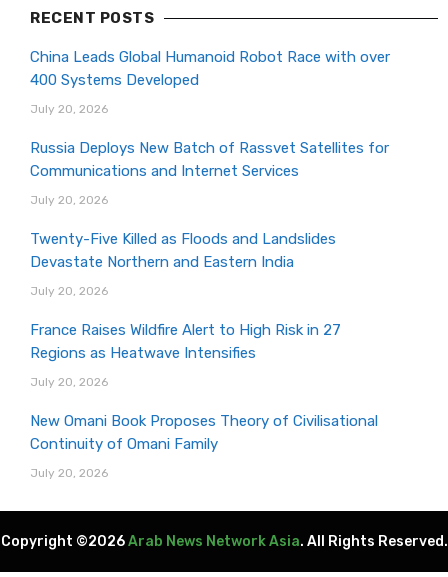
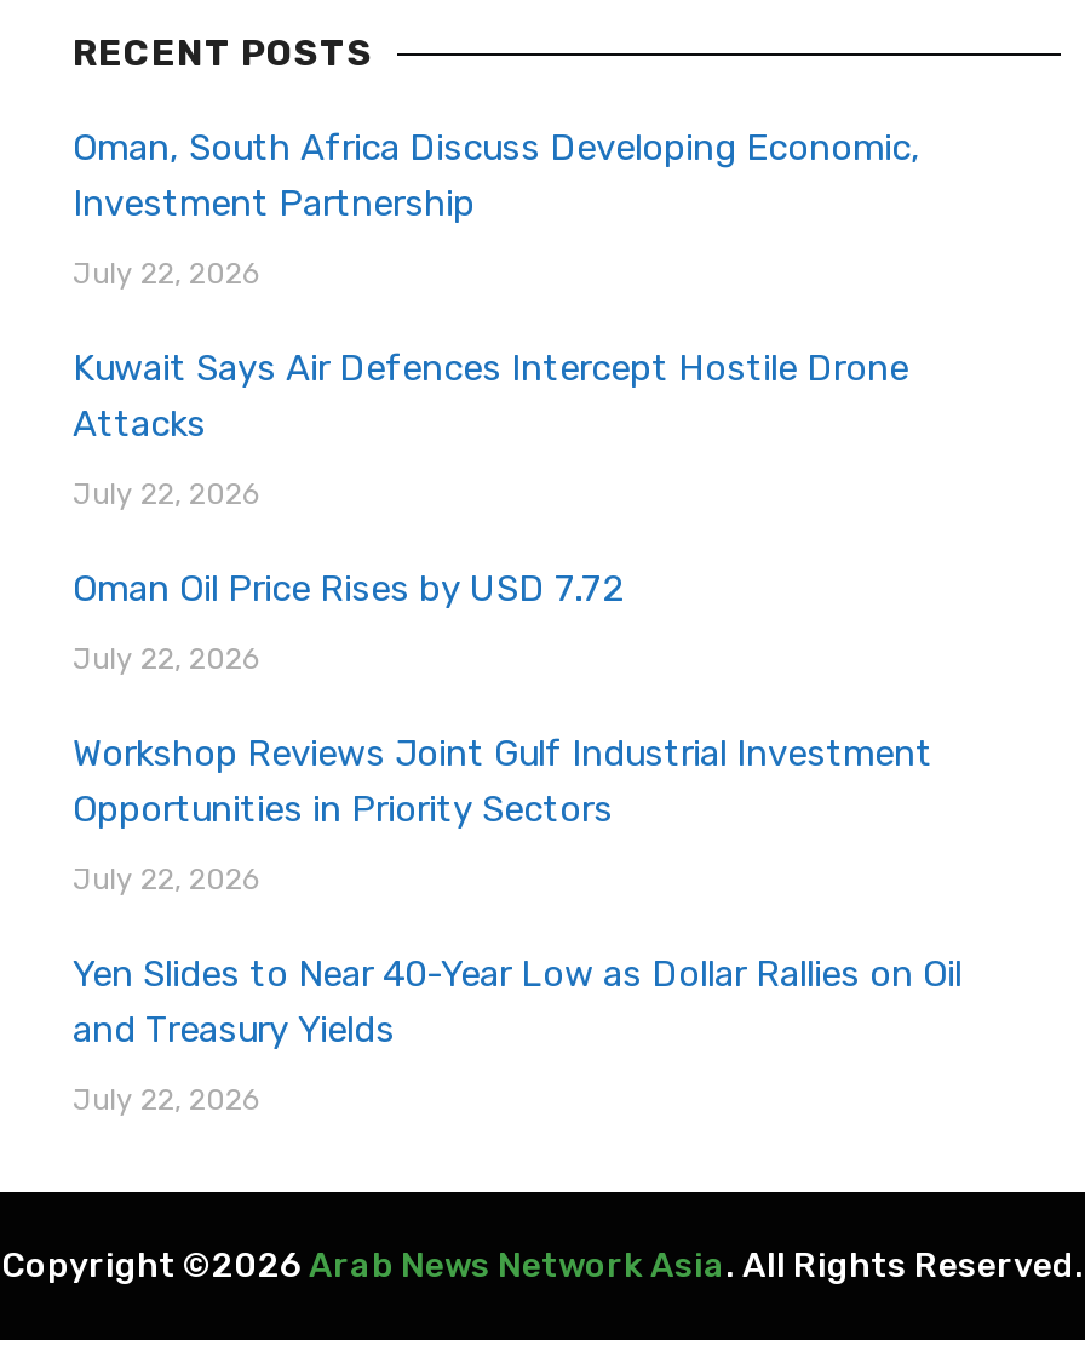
[30,48,390,89] China Leads Global Humanoid Robot Race with over | 400 Systems Developed -> [73,126,920,225] Oman, South Africa Discuss Developing Economic, | Investment Partnership
[30,102,108,116] July 20, 2026 -> [73,257,259,291] July 22, 2026
[30,139,389,180] Russia Deploys New Batch of Rassvet Satellites for | Communications and Internet Services -> [73,346,908,446] Kuwait Says Air Defences Intercept Hostile Drone | Attacks
[30,193,108,207] July 20, 2026 -> [73,477,259,511] July 22, 2026
[30,230,336,271] Twenty-Five Killed as Floods and Landslides | Devastate Northern and Eastern India -> [73,567,625,611] Oman Oil Price Rises by USD 7.72
[30,284,108,298] July 20, 2026 -> [73,642,259,676] July 22, 2026
[30,321,341,362] France Raises Wildfire Alert to High Risk in 27 | Regions as Heatwave Intensifies -> [73,732,932,831] Workshop Reviews Joint Gulf Industrial Investment | Opportunities in Priority Sectors
[30,375,108,389] July 20, 2026 -> [73,863,259,896] July 22, 2026
[30,412,378,453] New Omani Book Proposes Theory of Civilisational | Continuity of Omani Family -> [73,952,961,1052] Yen Slides to Near 40-Year Low as Dollar Rallies on Oil | and Treasury Yields
[30,466,108,480] July 20, 2026 -> [73,1083,259,1117] July 22, 2026

